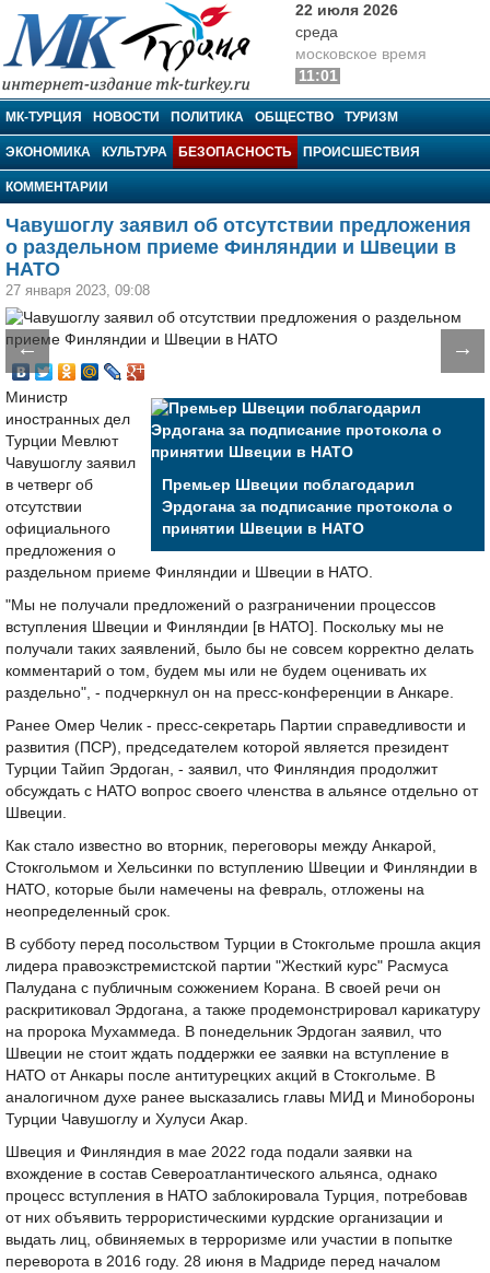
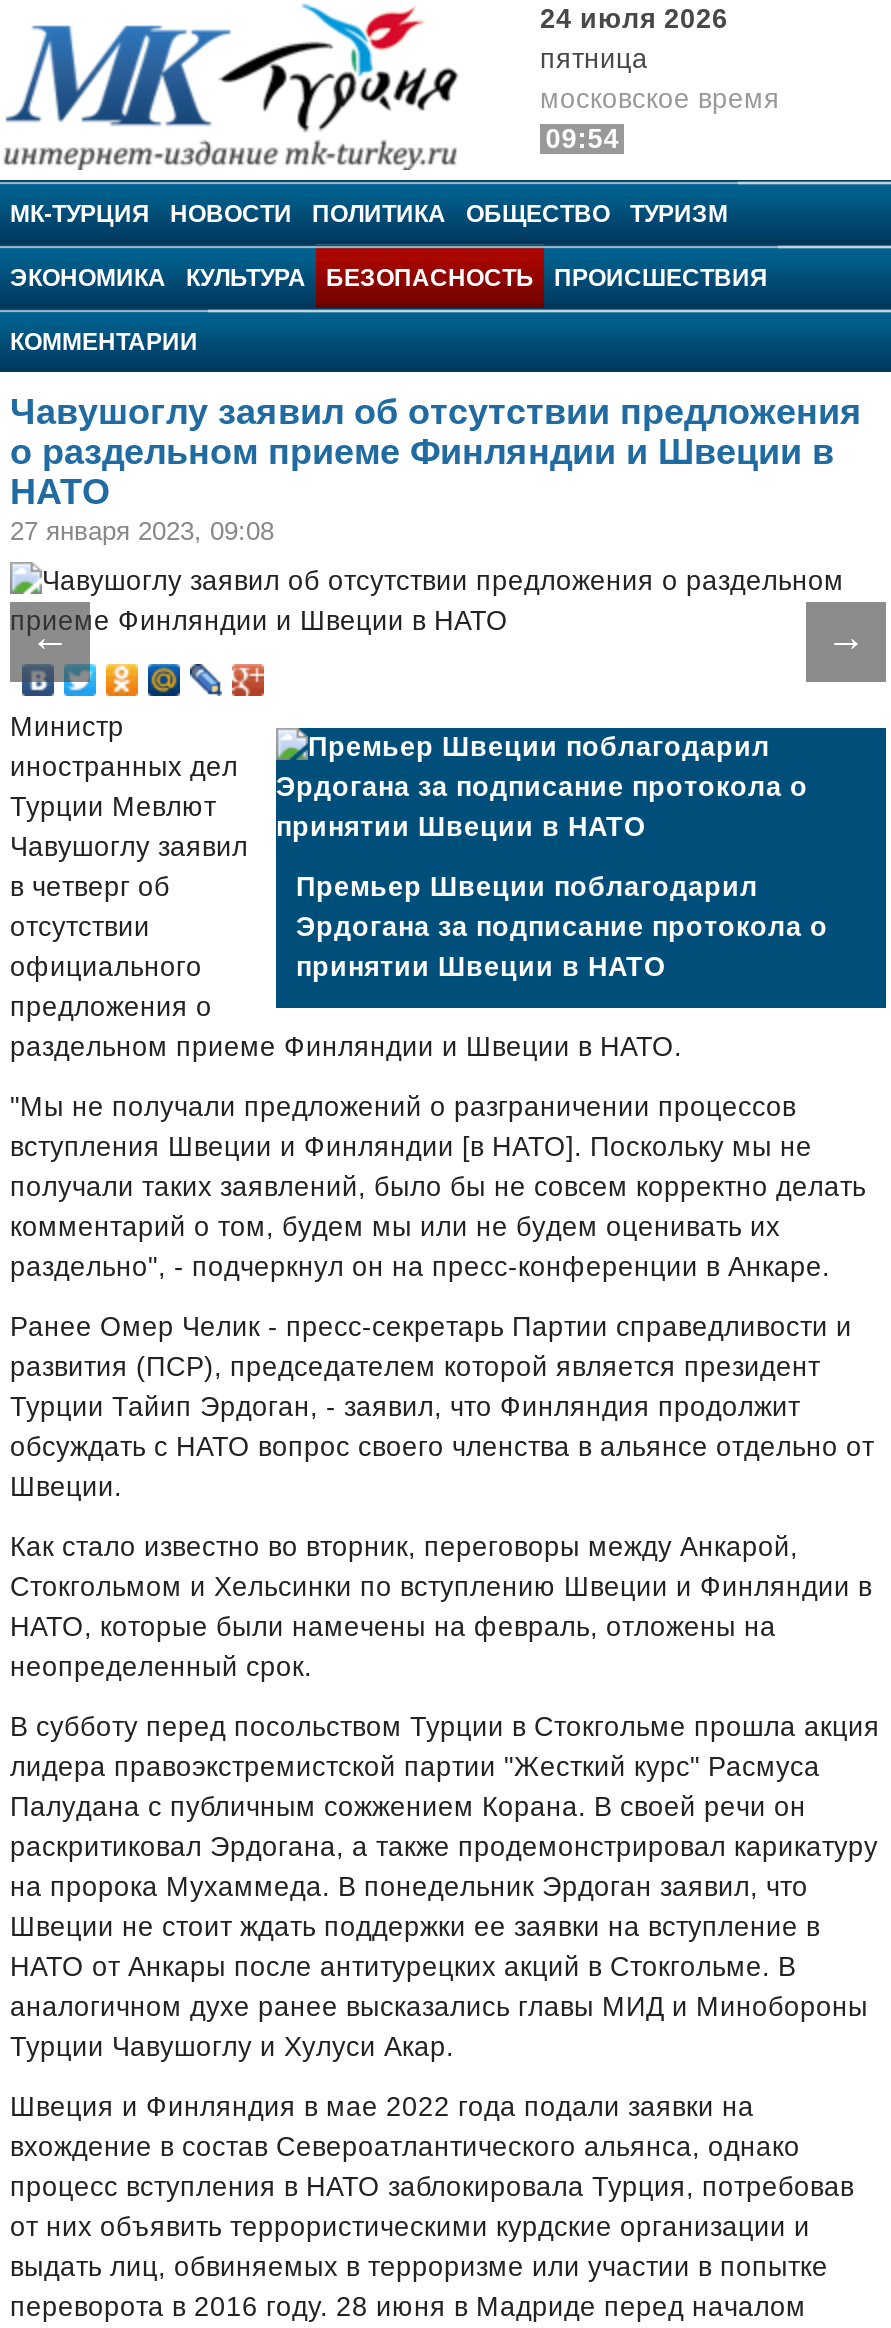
[295,2,398,40] 22 июля 2026 | среда -> [540,4,728,74] 24 июля 2026 | пятница
[298,68,338,84] 11:01 -> [545,124,619,154] 09:54

